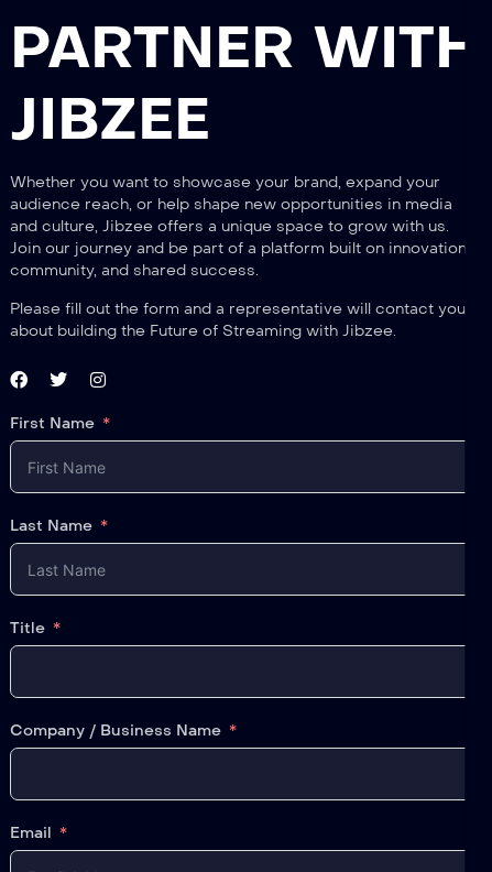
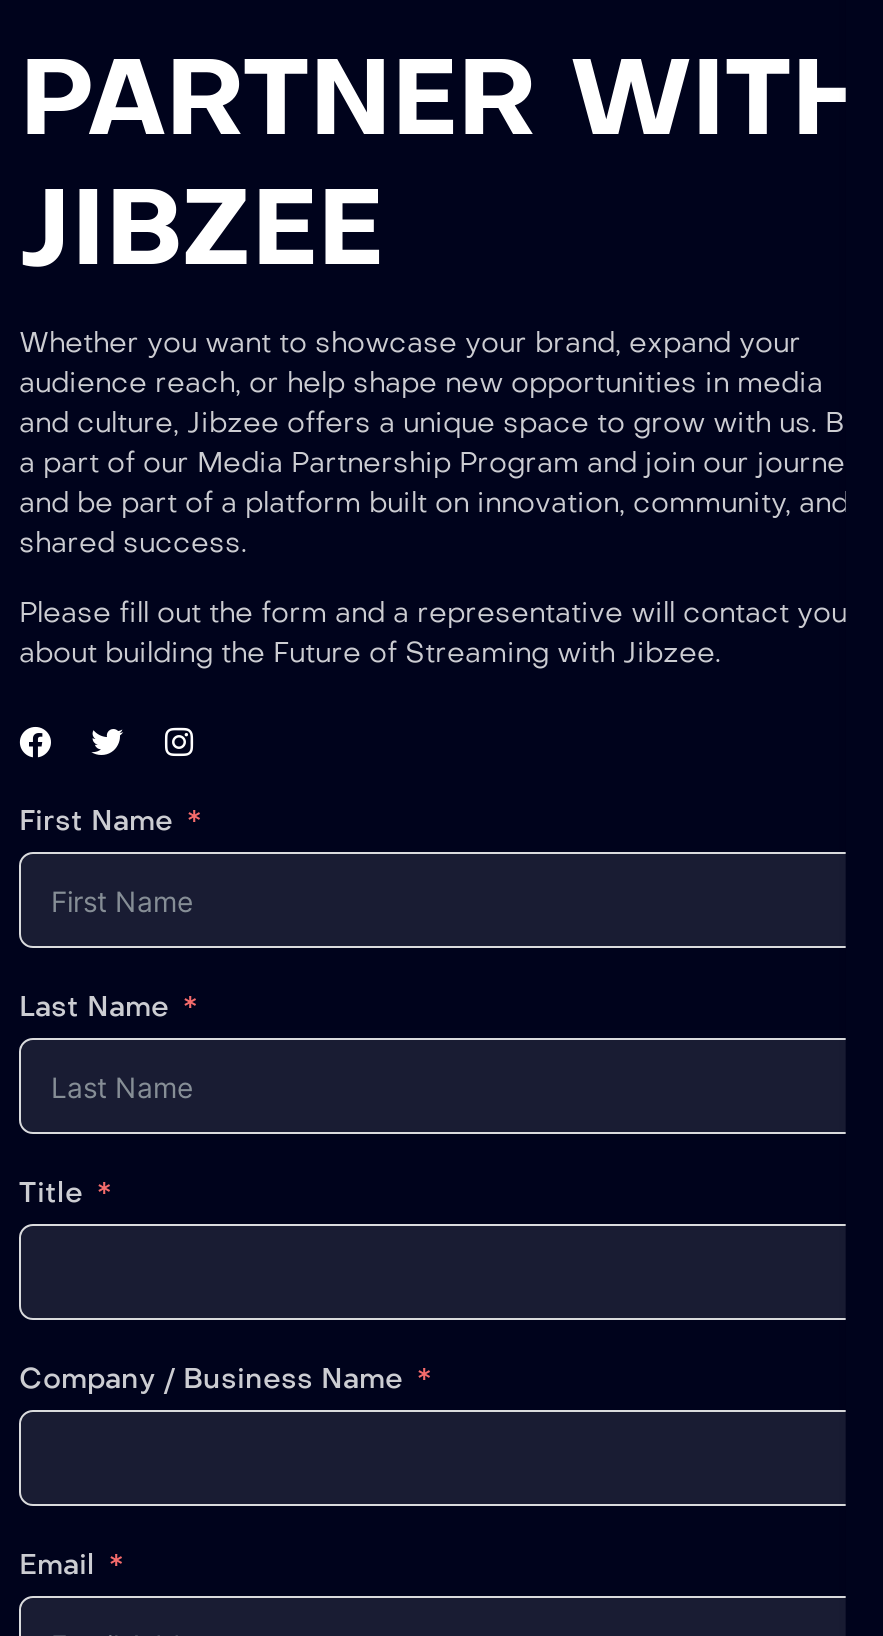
[10,217,470,280] and culture, Jibzee offers a unique space to grow with us. | Join our journey and be part of a platform built on innovation, | community, and shared success. -> [19,406,863,560] and culture, Jibzee offers a unique space to grow with us. Be | a part of our Media Partnership Program and join our journey | and be part of a platform built on innovation, community, and | shared success.

